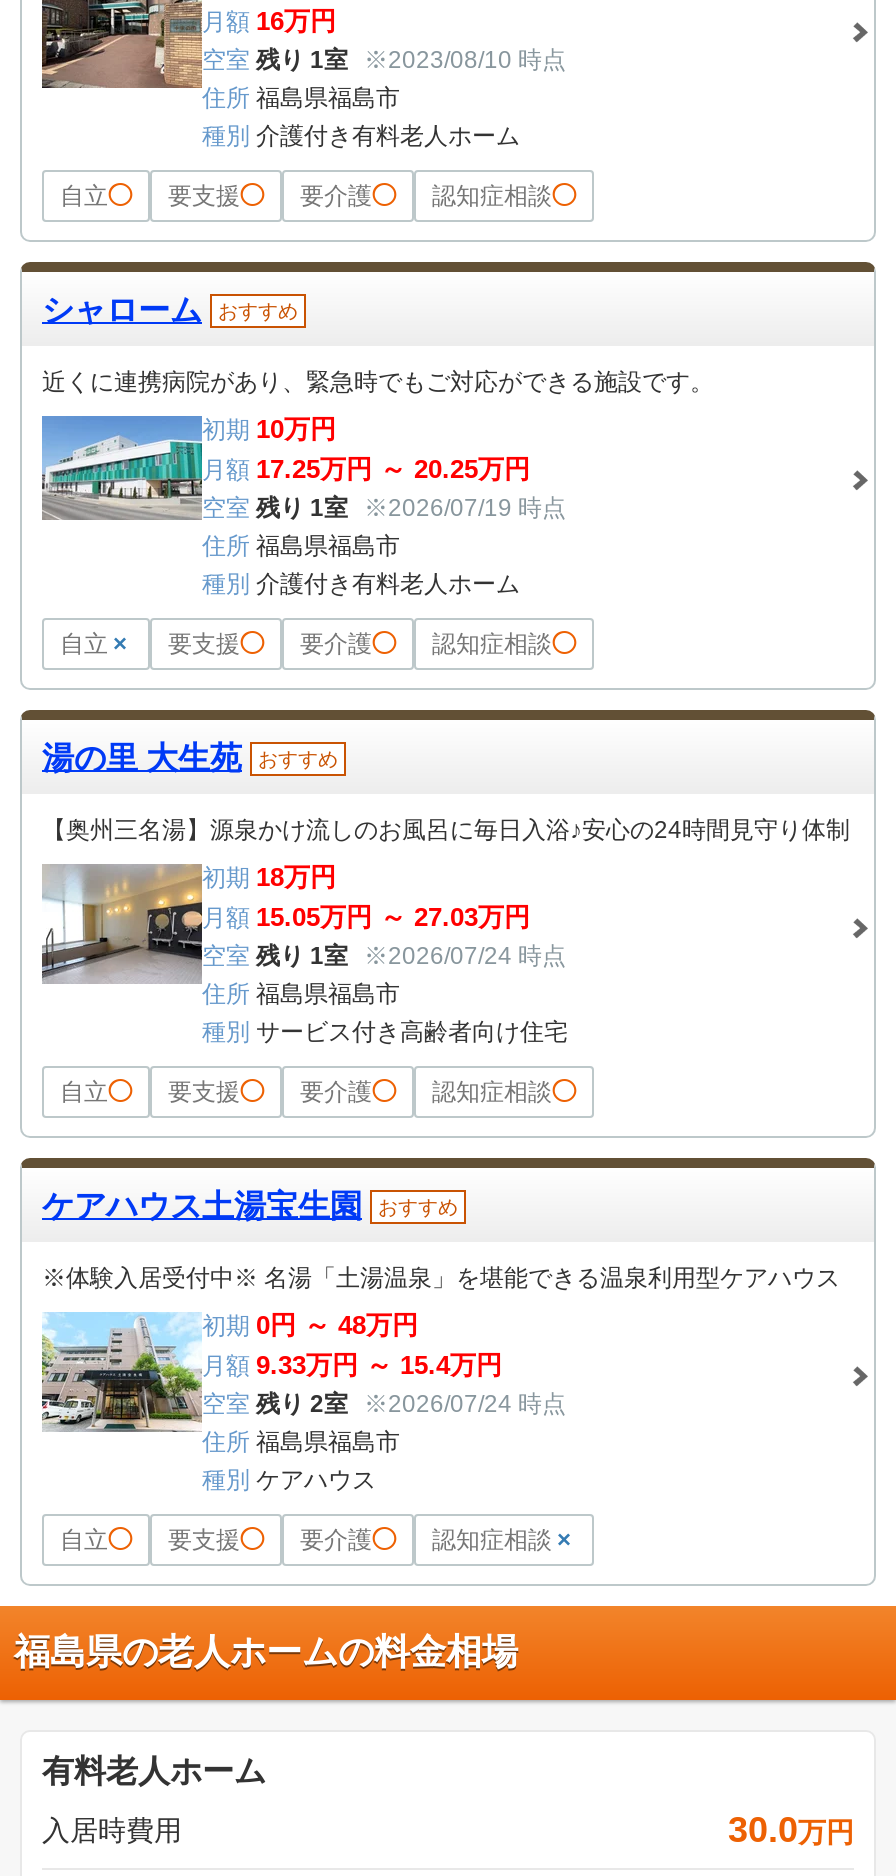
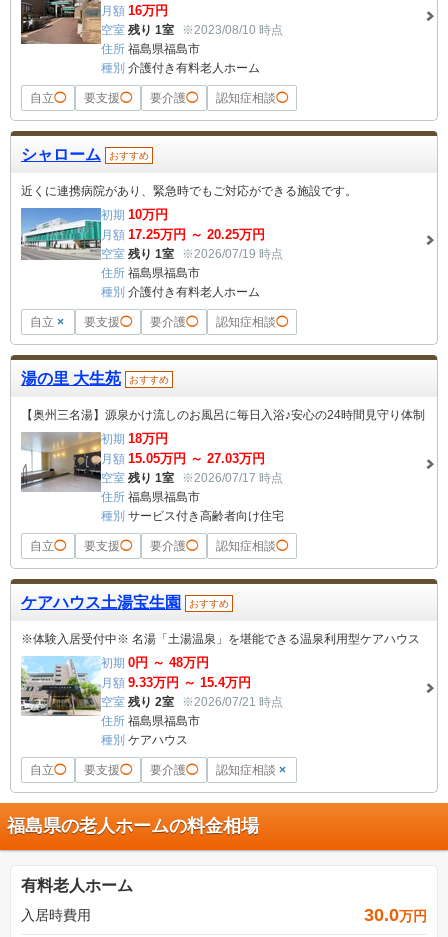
[202,941,566,969] 空室 残り 1室 ※2026/07/24 時点 -> [101,471,283,485] 空室 残り 1室 ※2026/07/17 時点
[202,1389,566,1417] 空室 残り 2室 ※2026/07/24 時点 -> [101,695,283,709] 空室 残り 2室 ※2026/07/21 時点

